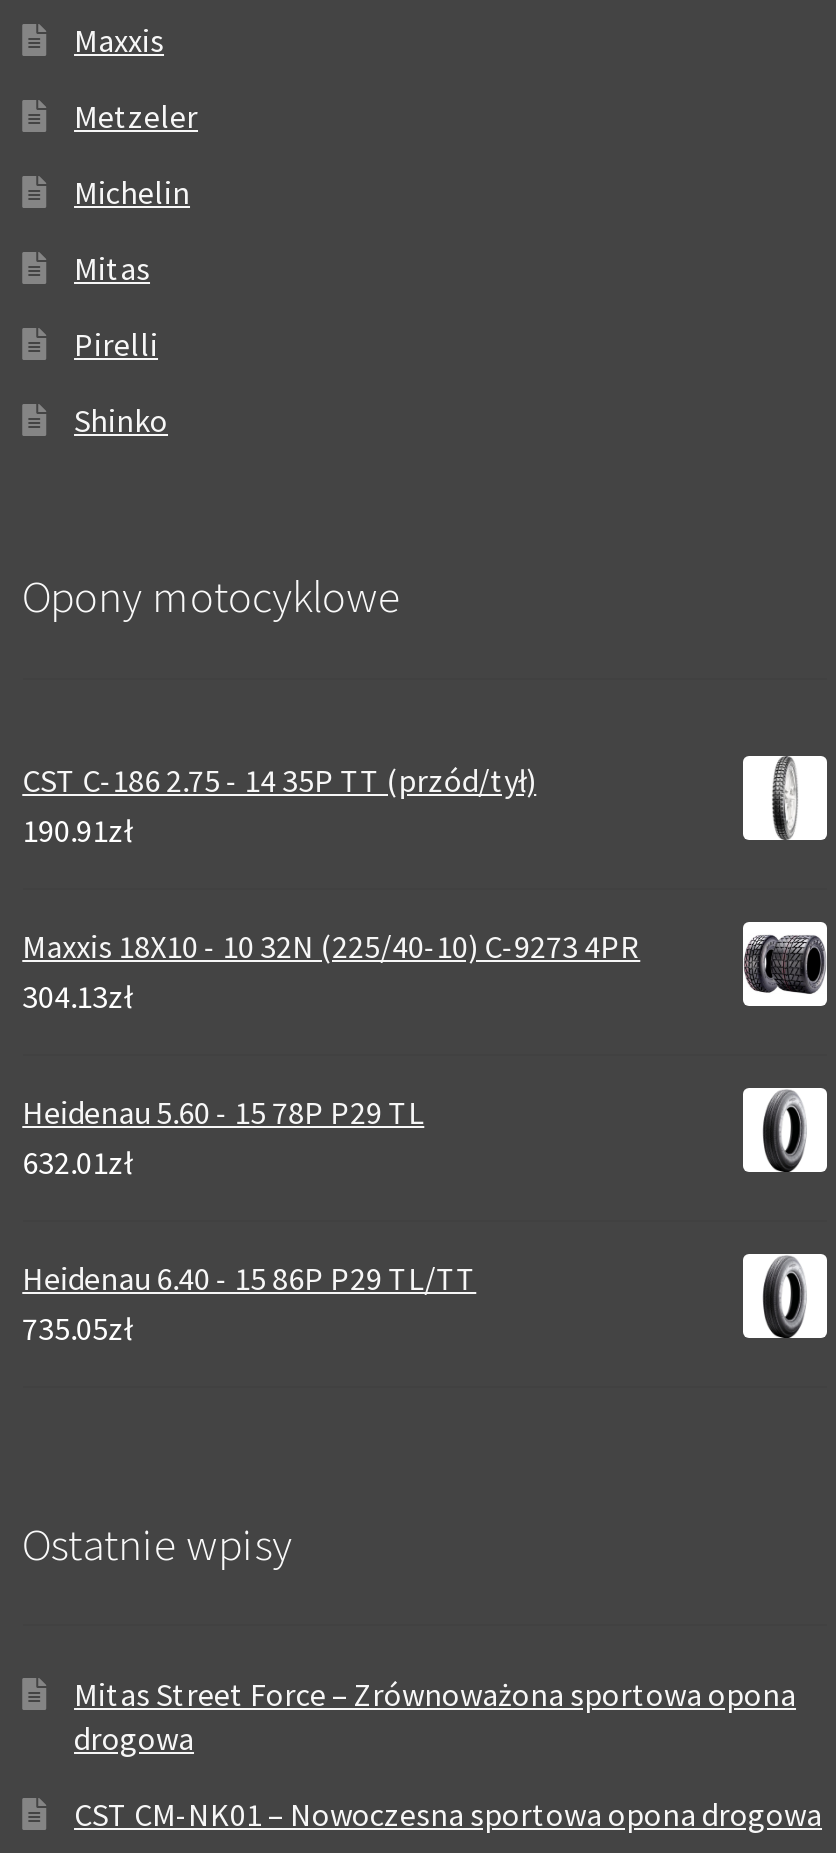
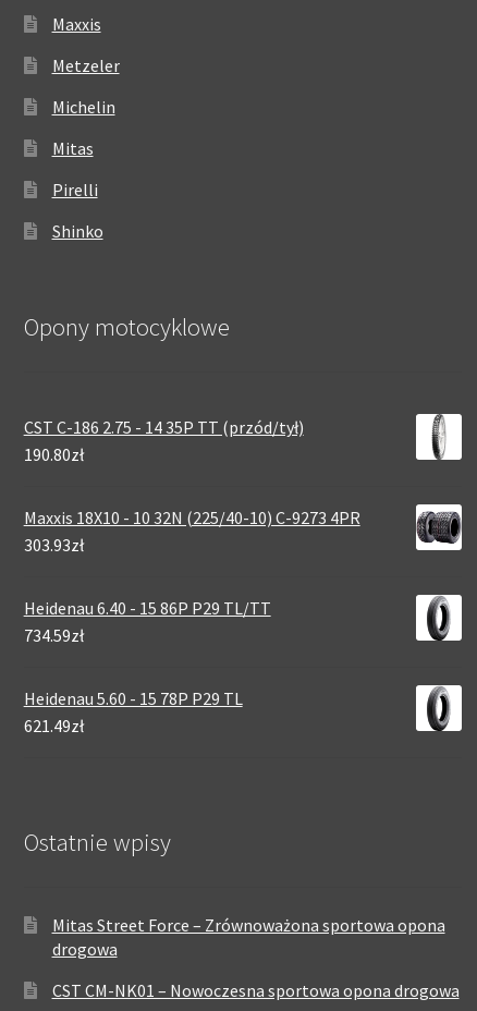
[22,810,132,850] 190.91zł -> [24,444,83,465] 190.80zł
[22,976,132,1182] 304.13zł | 632.01zł -> [24,534,83,556] 303.93zł
moved [22,1092,424,1132] -> [24,688,242,709]: Heidenau 5.60 - 15 78P P29 TL
moved [22,1258,476,1298] -> [24,597,271,619]: Heidenau 6.40 - 15 86P P29 TL/TT
[22,1308,132,1348] 735.05zł -> [24,624,83,737] 734.59zł | 621.49zł

